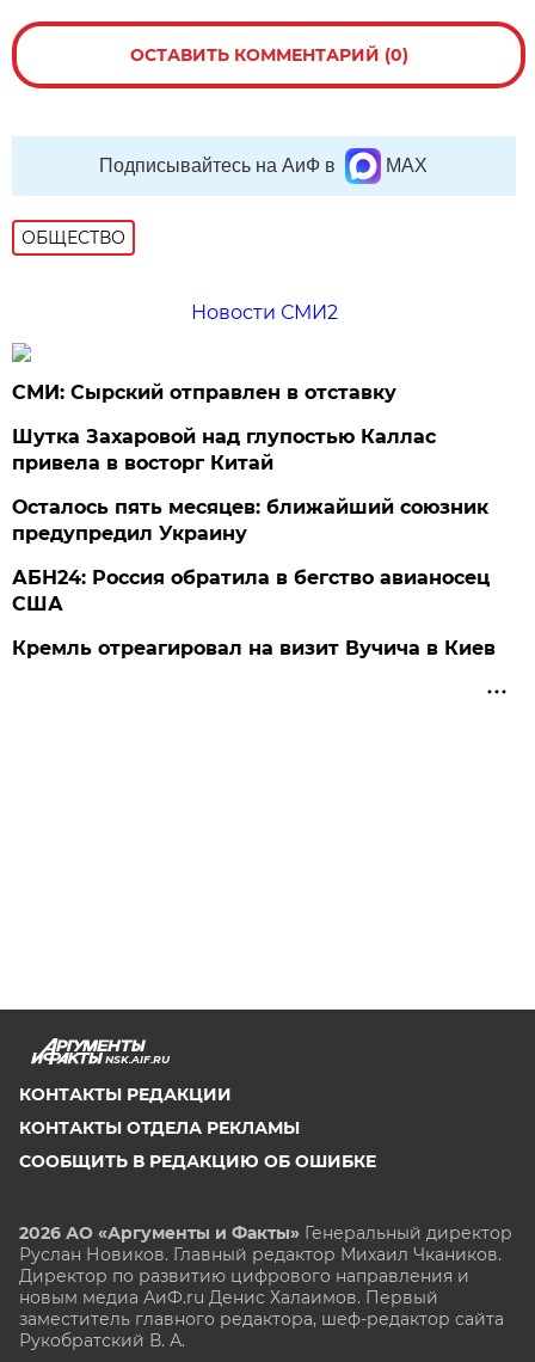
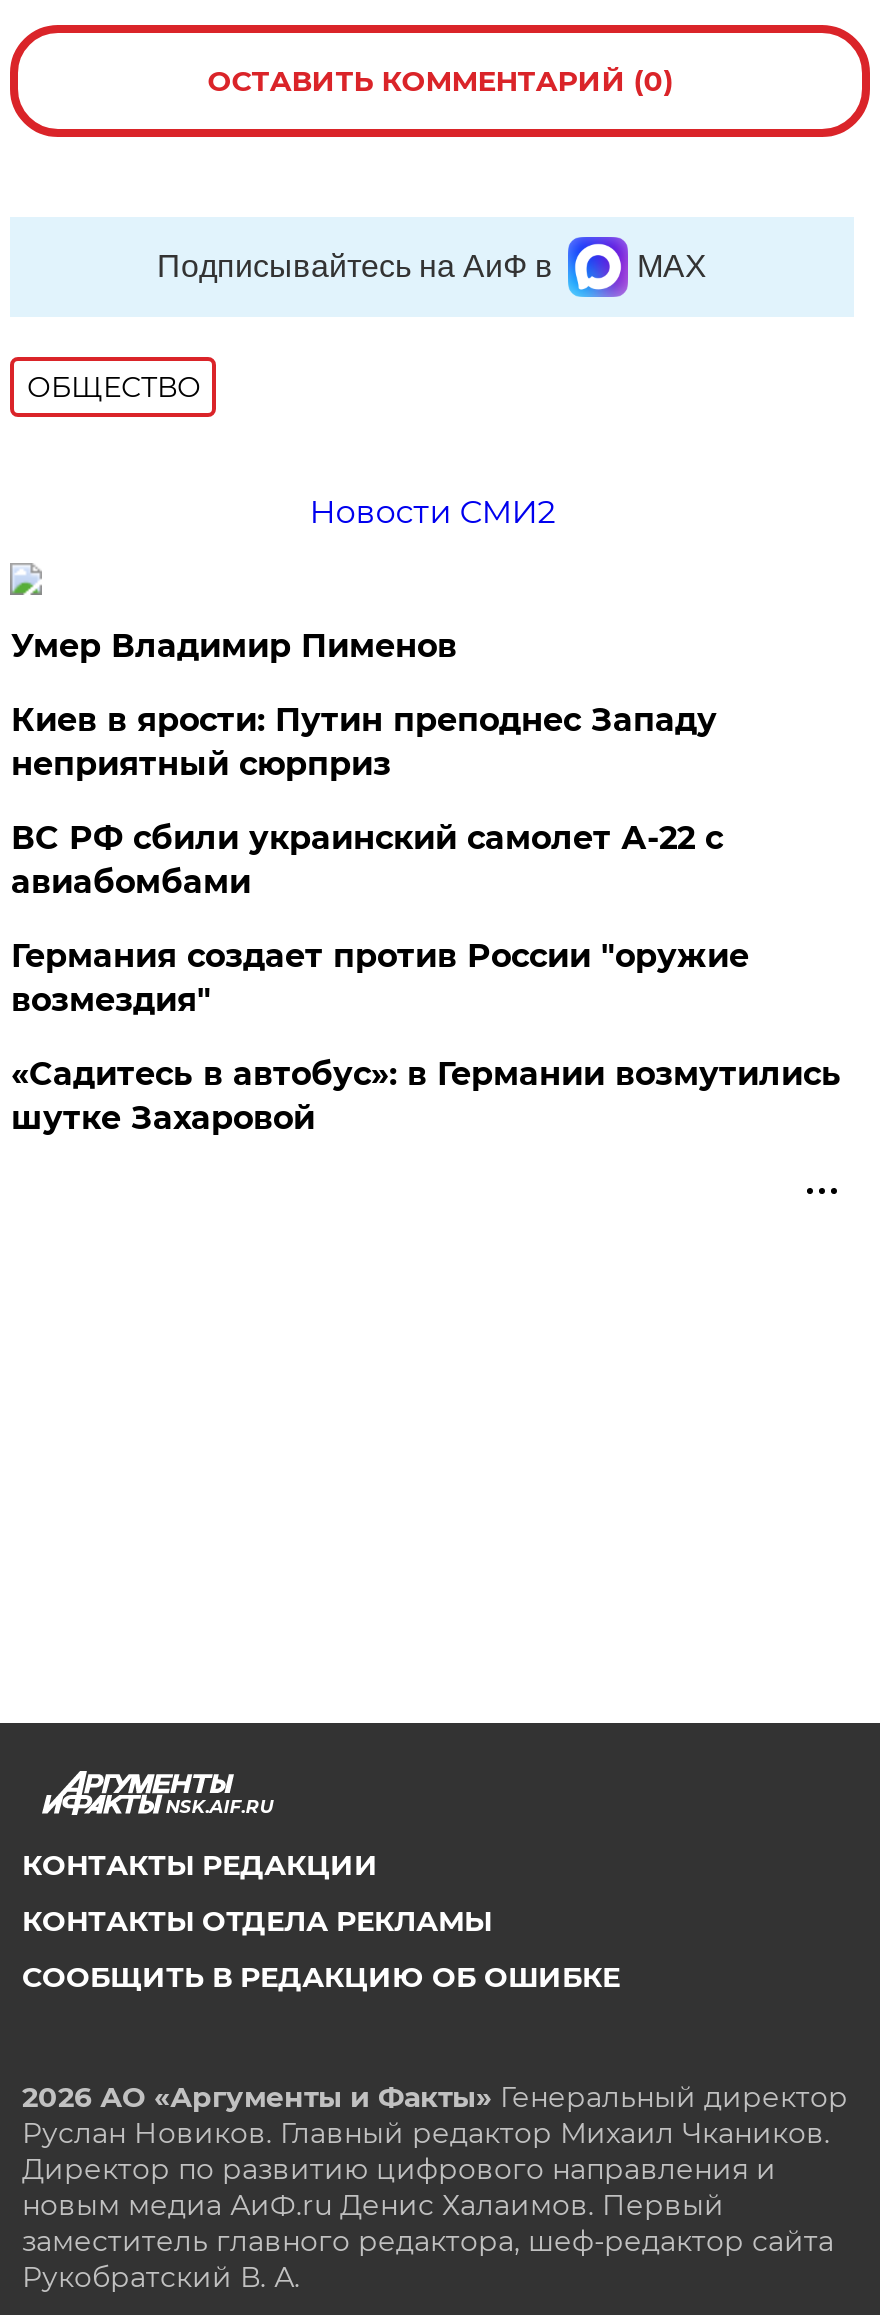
[12,381,397,404] СМИ: Сырский отправлен в отставку -> [11,627,457,665] Умер Владимир Пименов
[12,425,436,474] Шутка Захаровой над глупостью Каллас | привела в восторг Китай -> [11,701,717,783] Киев в ярости: Путин преподнес Западу | неприятный сюрприз
[12,496,489,545] Осталось пять месяцев: ближайший союзник | предупредил Украину -> [11,819,723,901] ВС РФ сбили украинский самолет А-22 с | авиабомбами
[12,566,490,615] АБН24: Россия обратила в бегство авианосец | США -> [11,937,749,1019] Германия создает против России "оружие | возмездия"
[12,637,496,659] Кремль отреагировал на визит Вучича в Киев -> [11,1055,841,1137] «Садитесь в автобус»: в Германии возмутились | шутке Захаровой

